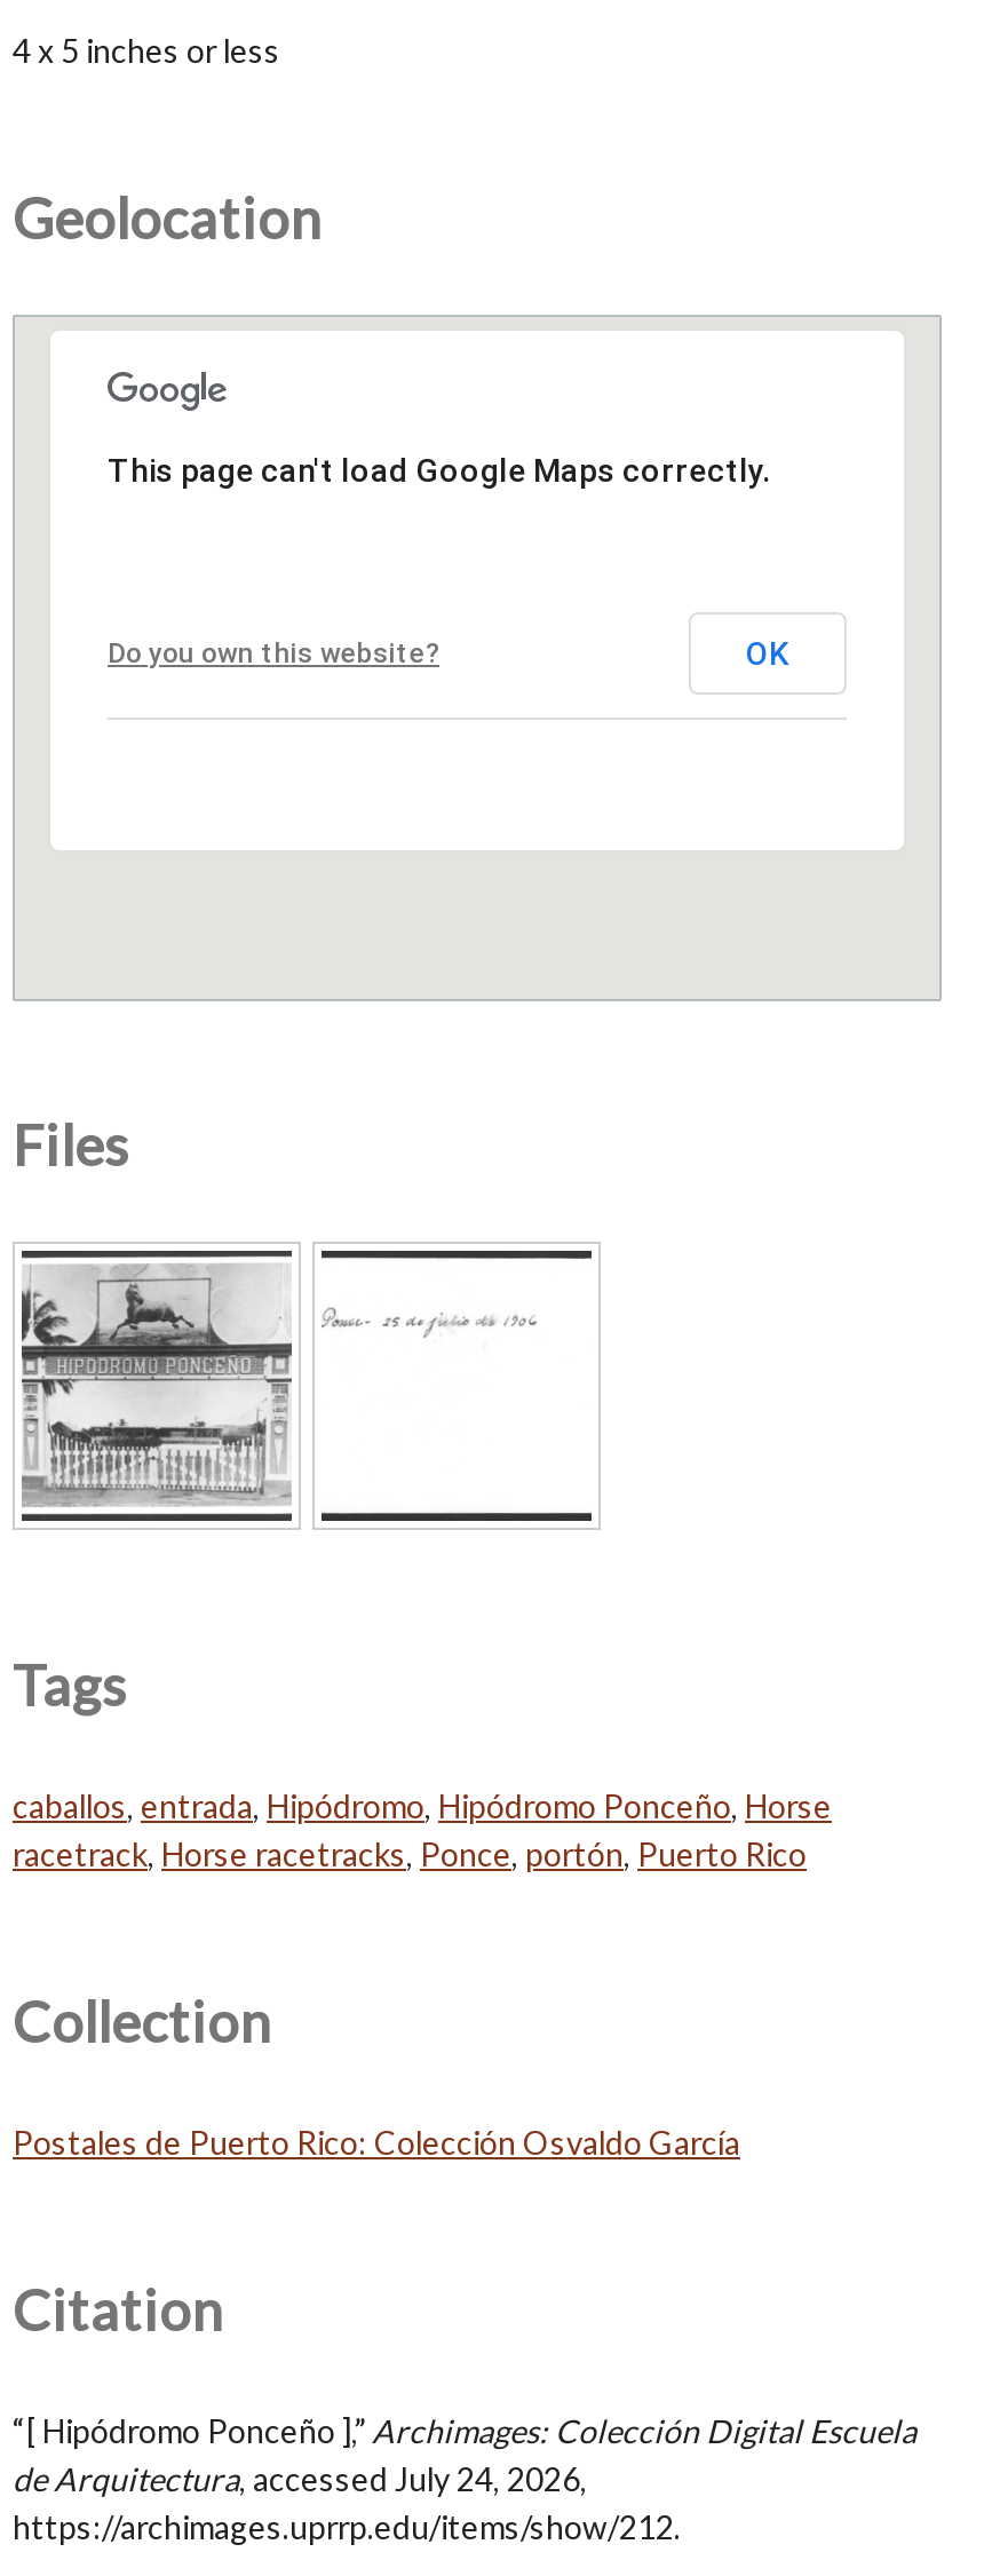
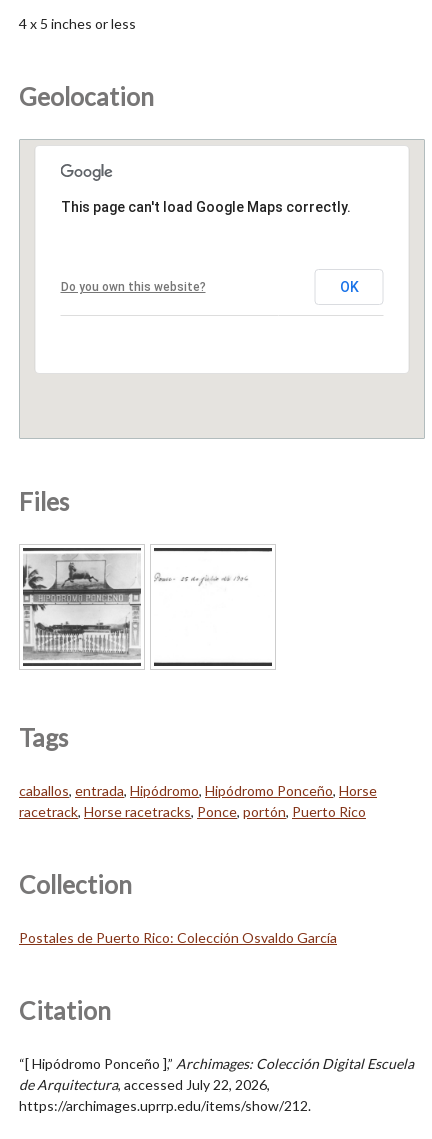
[13,2459,587,2498] de Arquitectura, accessed July 24, 2026, -> [19,1076,270,1093] de Arquitectura, accessed July 22, 2026,

